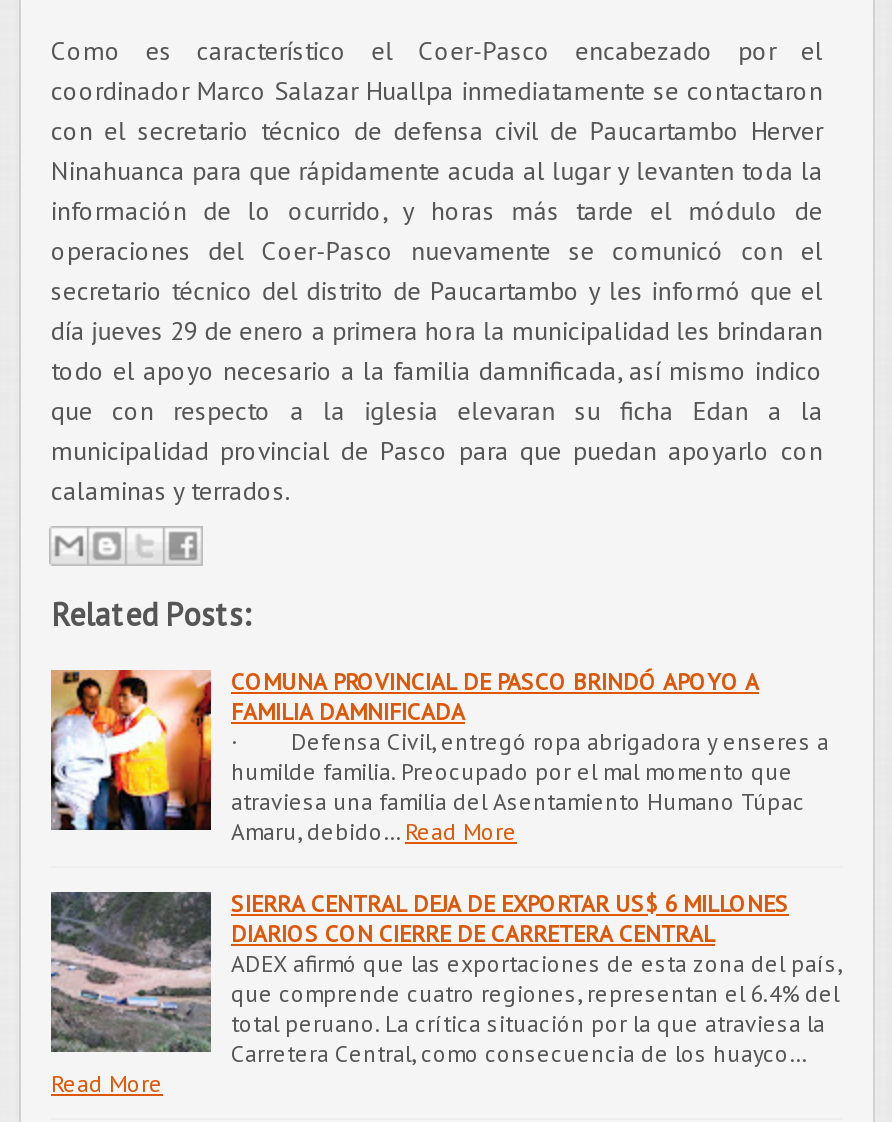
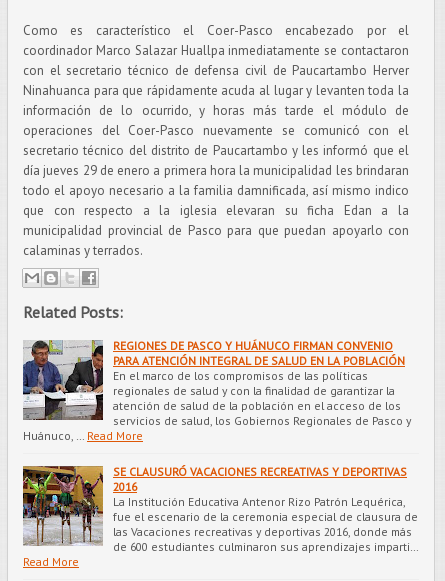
[49,665,829,845] [image] | COMUNA PROVINCIAL DE PASCO BRINDÓ APOYO A | FAMILIA DAMNIFICADA | · Defensa Civil, entregó ropa abrigadora y enseres a | humilde familia. Preocupado por el mal momento que | atraviesa una familia del Asentamiento Humano Túpac | Amaru, debido… Read More -> [22,337,411,442] [image] | REGIONES DE PASCO Y HUÁNUCO FIRMAN CONVENIO | PARA ATENCIÓN INTEGRAL DE SALUD EN LA POBLACIÓN | En el marco de los compromisos de las políticas | regionales de salud y con la finalidad de garantizar la | atención de salud de la población en el acceso de los | servicios de salud, los Gobiernos Regionales de Pasco y | Huánuco, … Read More
[49,887,841,1067] [image] | SIERRA CENTRAL DEJA DE EXPORTAR US$ 6 MILLONES | DIARIOS CON CIERRE DE CARRETERA CENTRAL | ADEX afirmó que las exportaciones de esta zona del país, | que comprende cuatro regiones, representan el 6.4% del | total peruano. La crítica situación por la que atraviesa la | Carretera Central, como consecuencia de los huayco… -> [22,463,418,553] [image] | SE CLAUSURÓ VACACIONES RECREATIVAS Y DEPORTIVAS | 2016 | La Institución Educativa Antenor Rizo Patrón Lequérica, | fue el escenario de la ceremonia especial de clausura de | las Vacaciones recreativas y deportivas 2016, donde más | de 600 estudiantes culminaron sus aprendizajes imparti…

